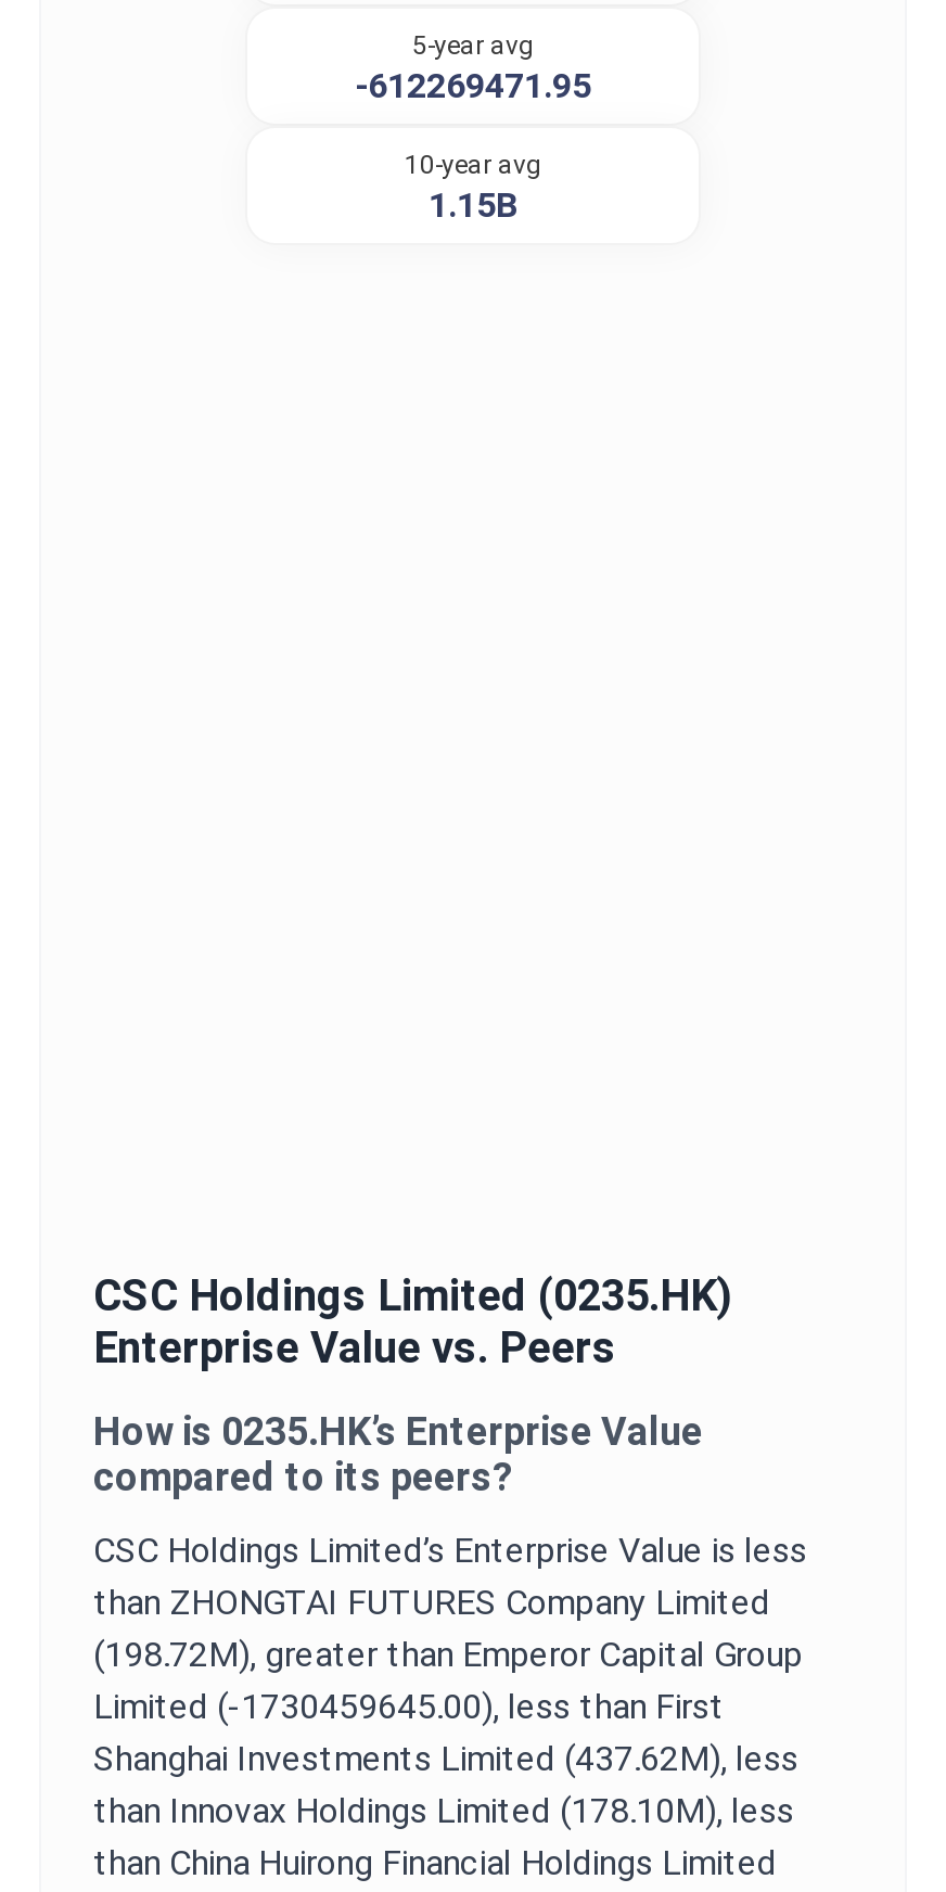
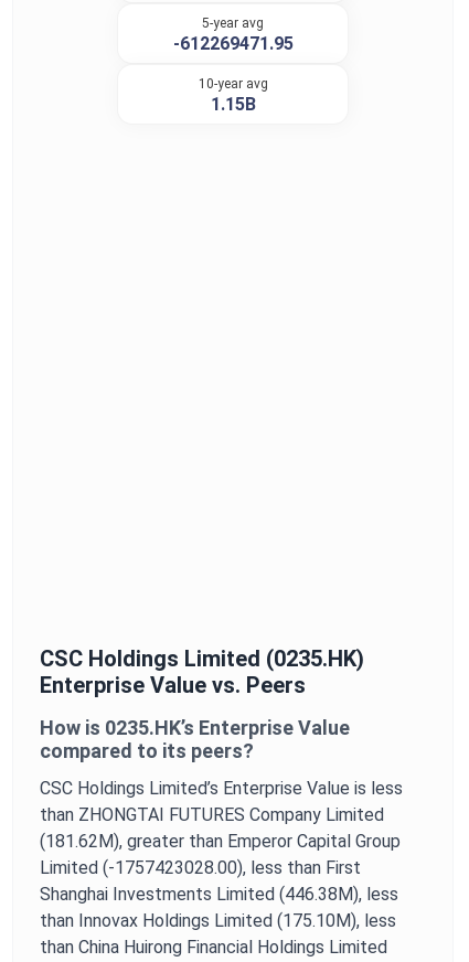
[93,1634,803,1675] (198.72M), greater than Emperor Capital Group -> [40,831,401,852] (181.62M), greater than Emperor Capital Group
[93,1686,725,1727] Limited (-1730459645.00), less than First -> [40,857,361,878] Limited (-1757423028.00), less than First
[93,1738,798,1779] Shanghai Investments Limited (437.62M), less -> [40,884,398,905] Shanghai Investments Limited (446.38M), less
[93,1790,794,1831] than Innovax Holdings Limited (178.10M), less -> [40,910,396,931] than Innovax Holdings Limited (175.10M), less

